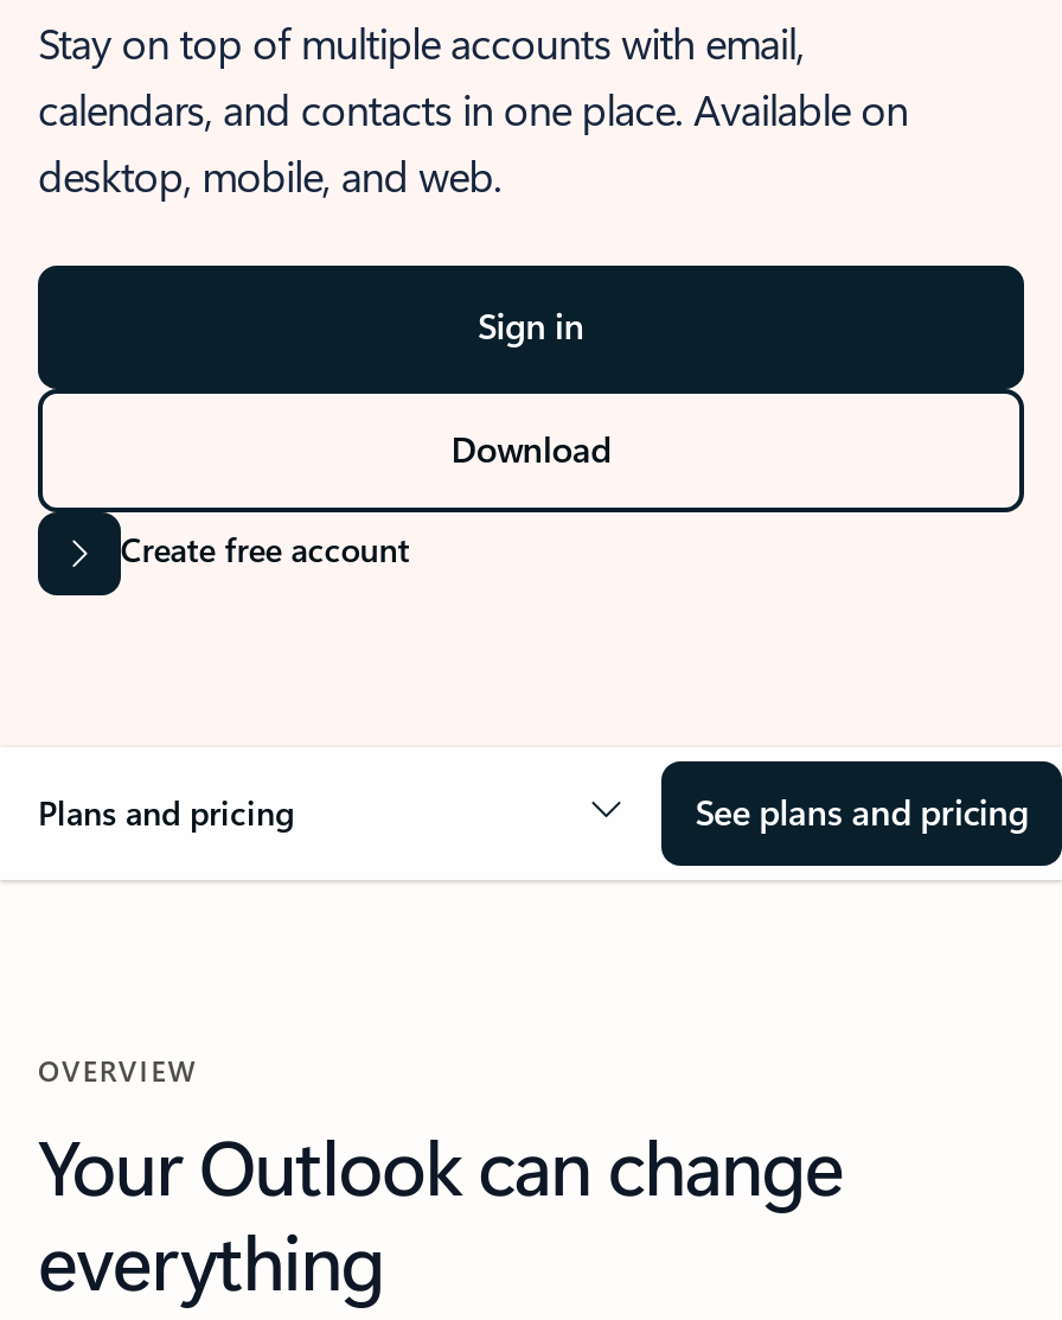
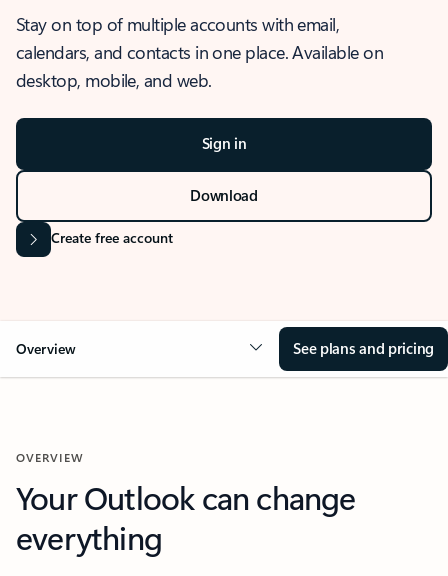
[38,790,294,835] Plans and pricing -> [16,339,76,358] Overview

